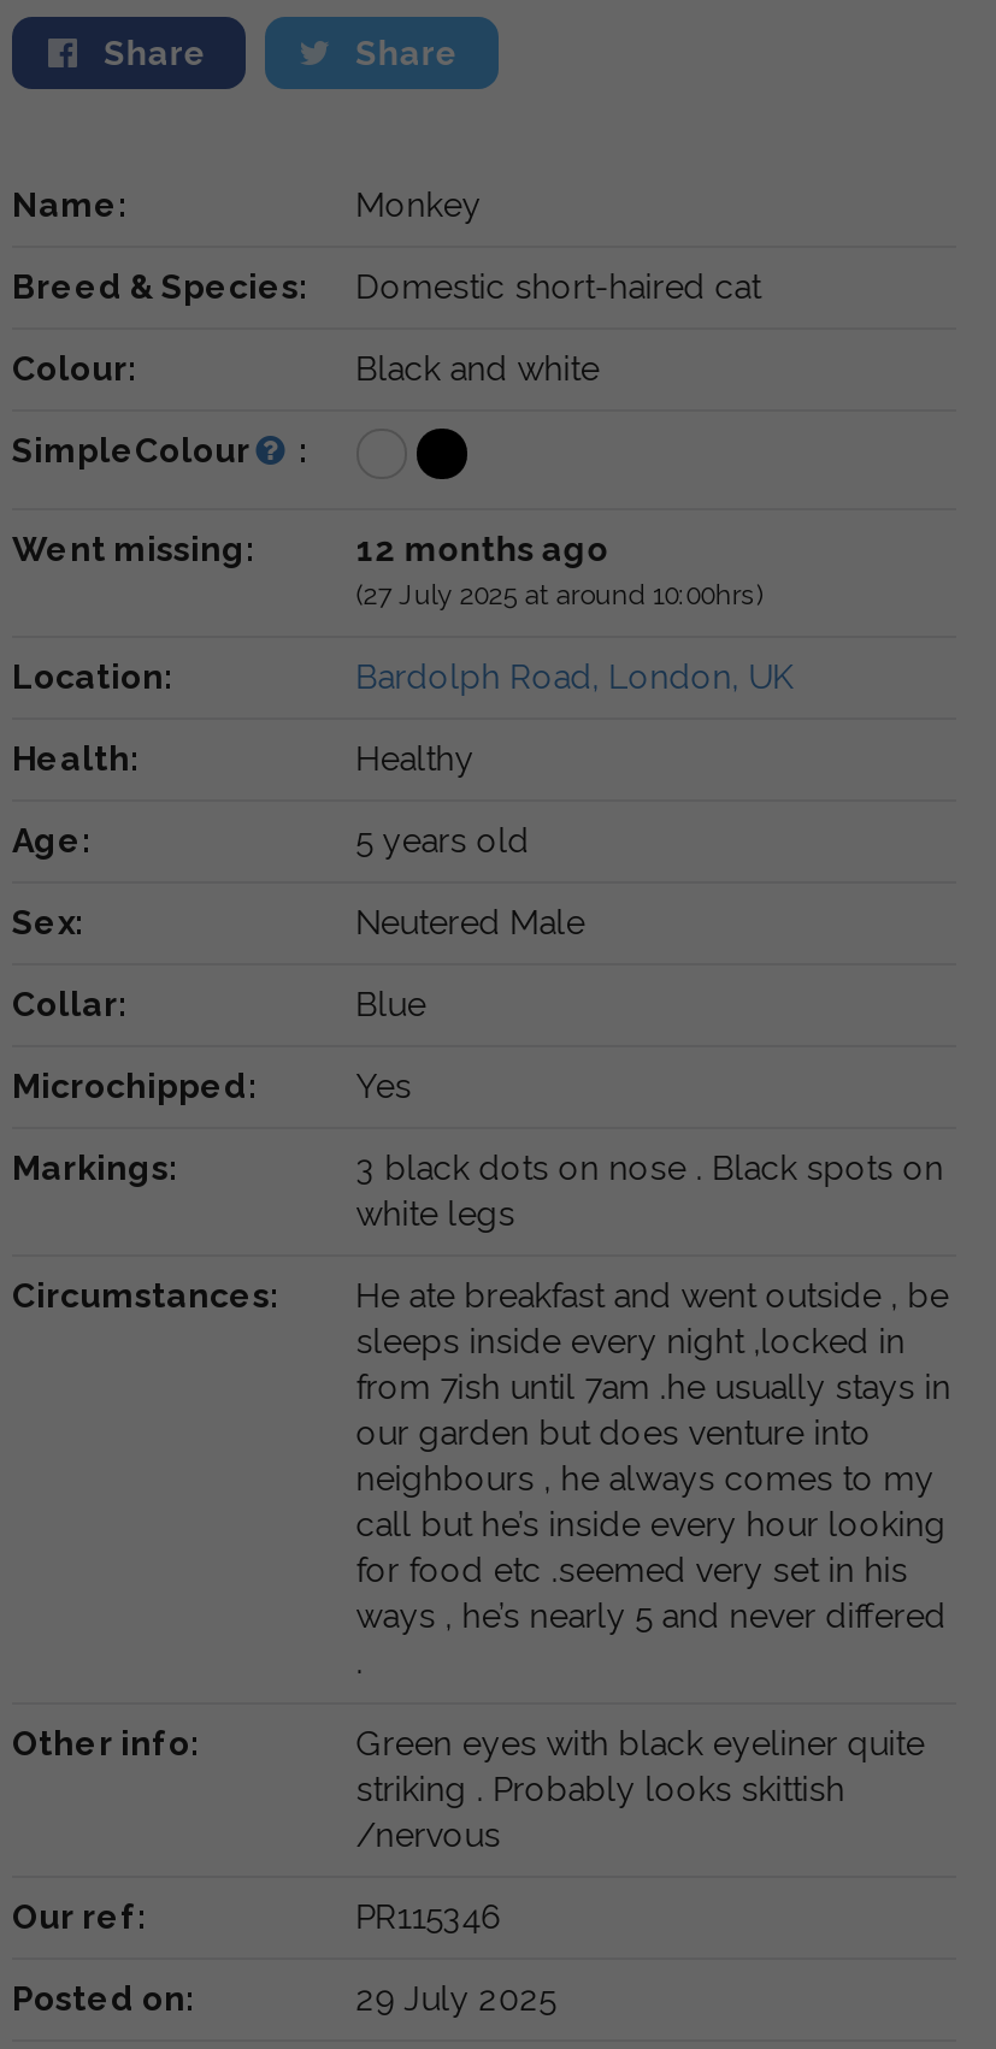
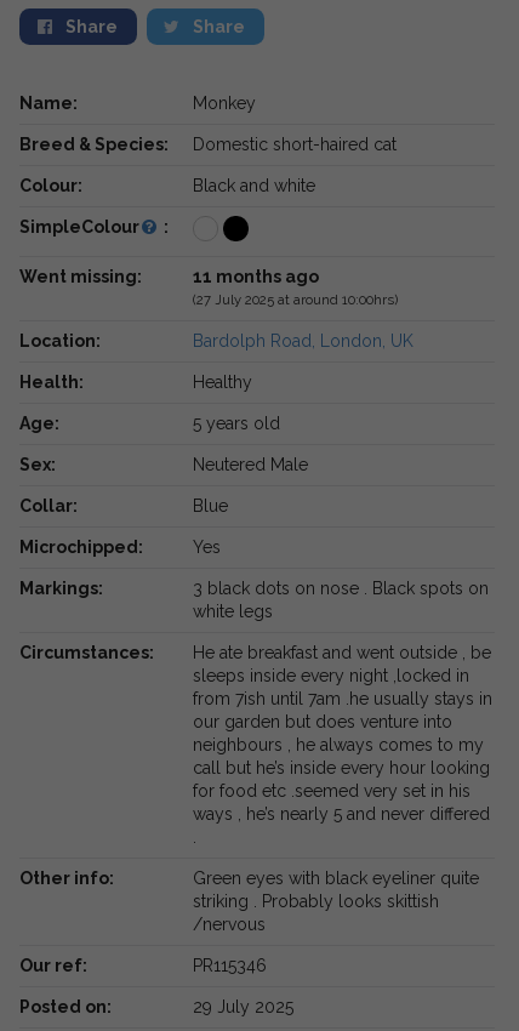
[356,529,609,567] 12 months ago -> [193,266,319,286] 11 months ago

